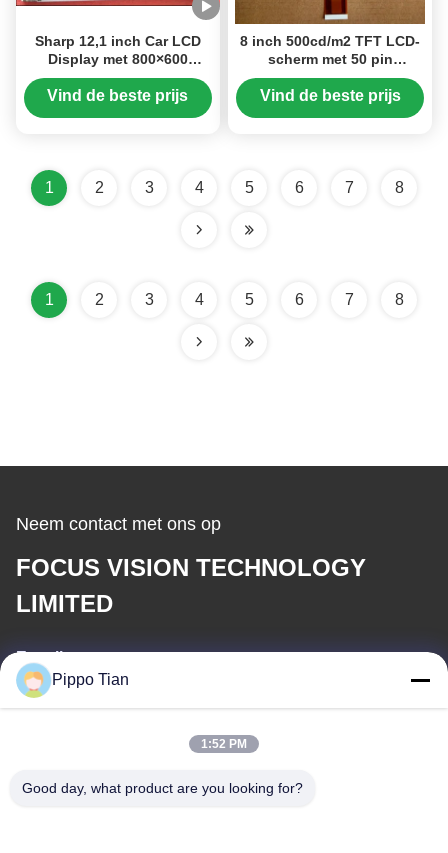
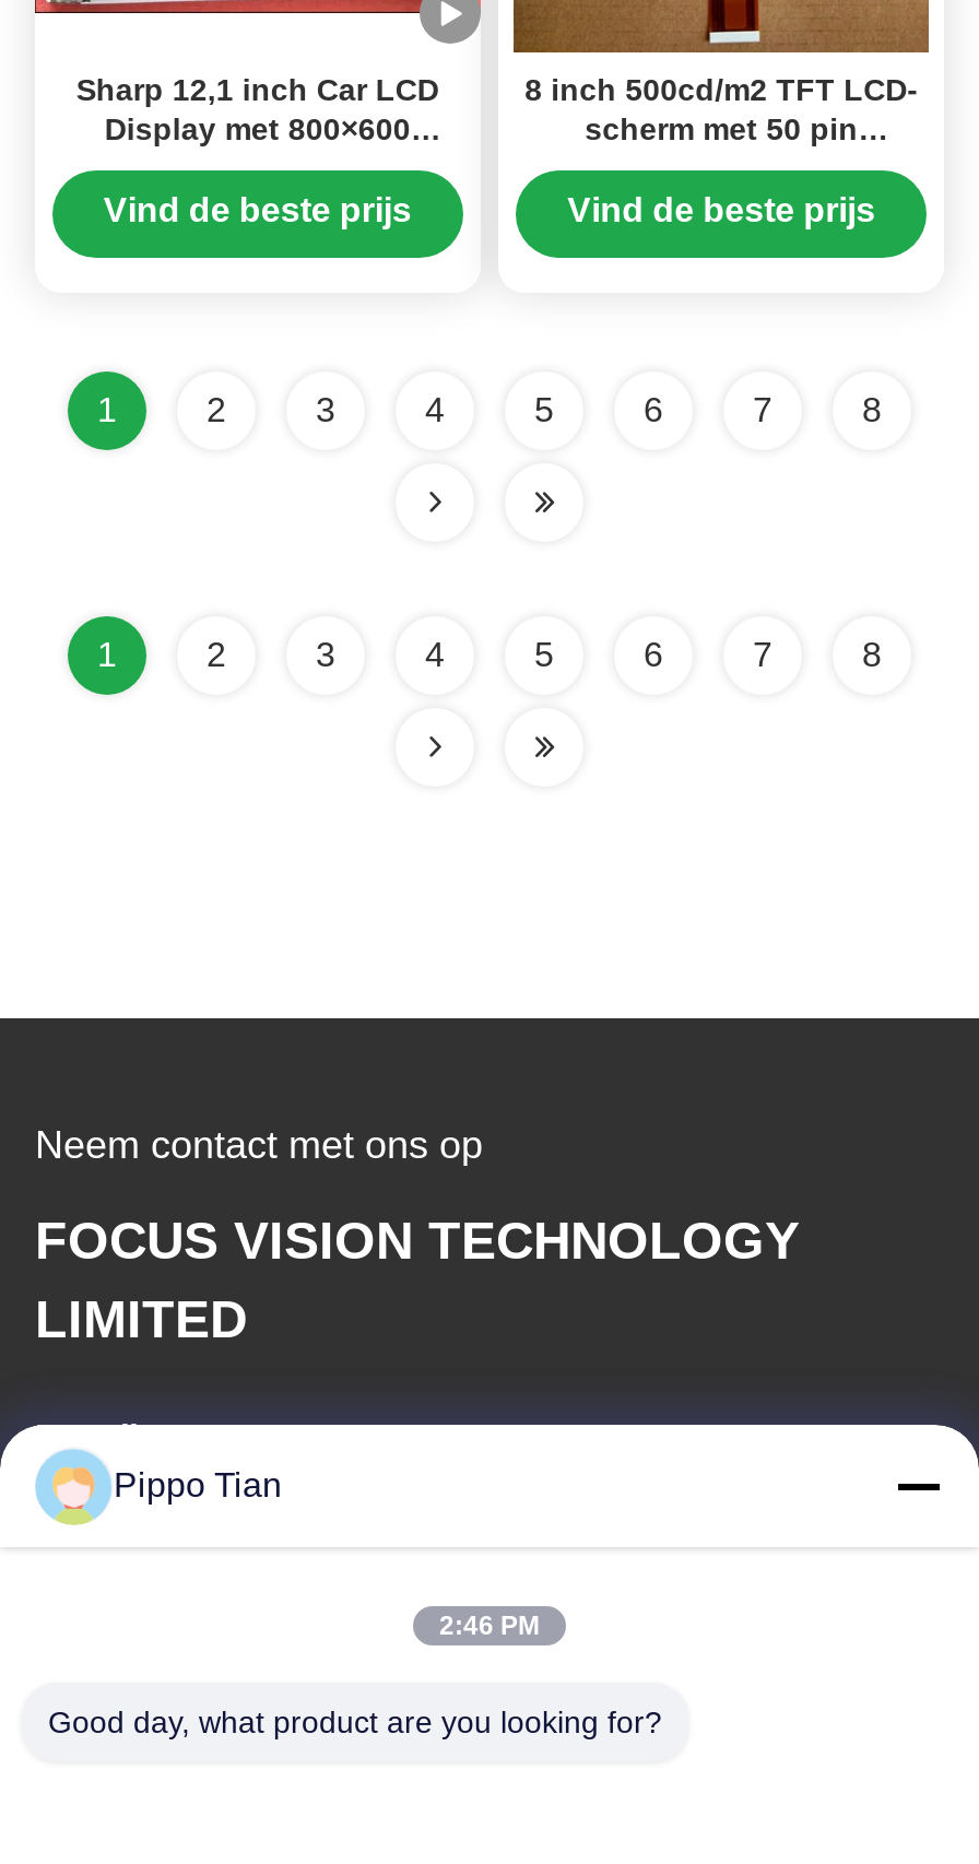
[201,737,247,751] 1:52 PM -> [439,1611,540,1641] 2:46 PM

